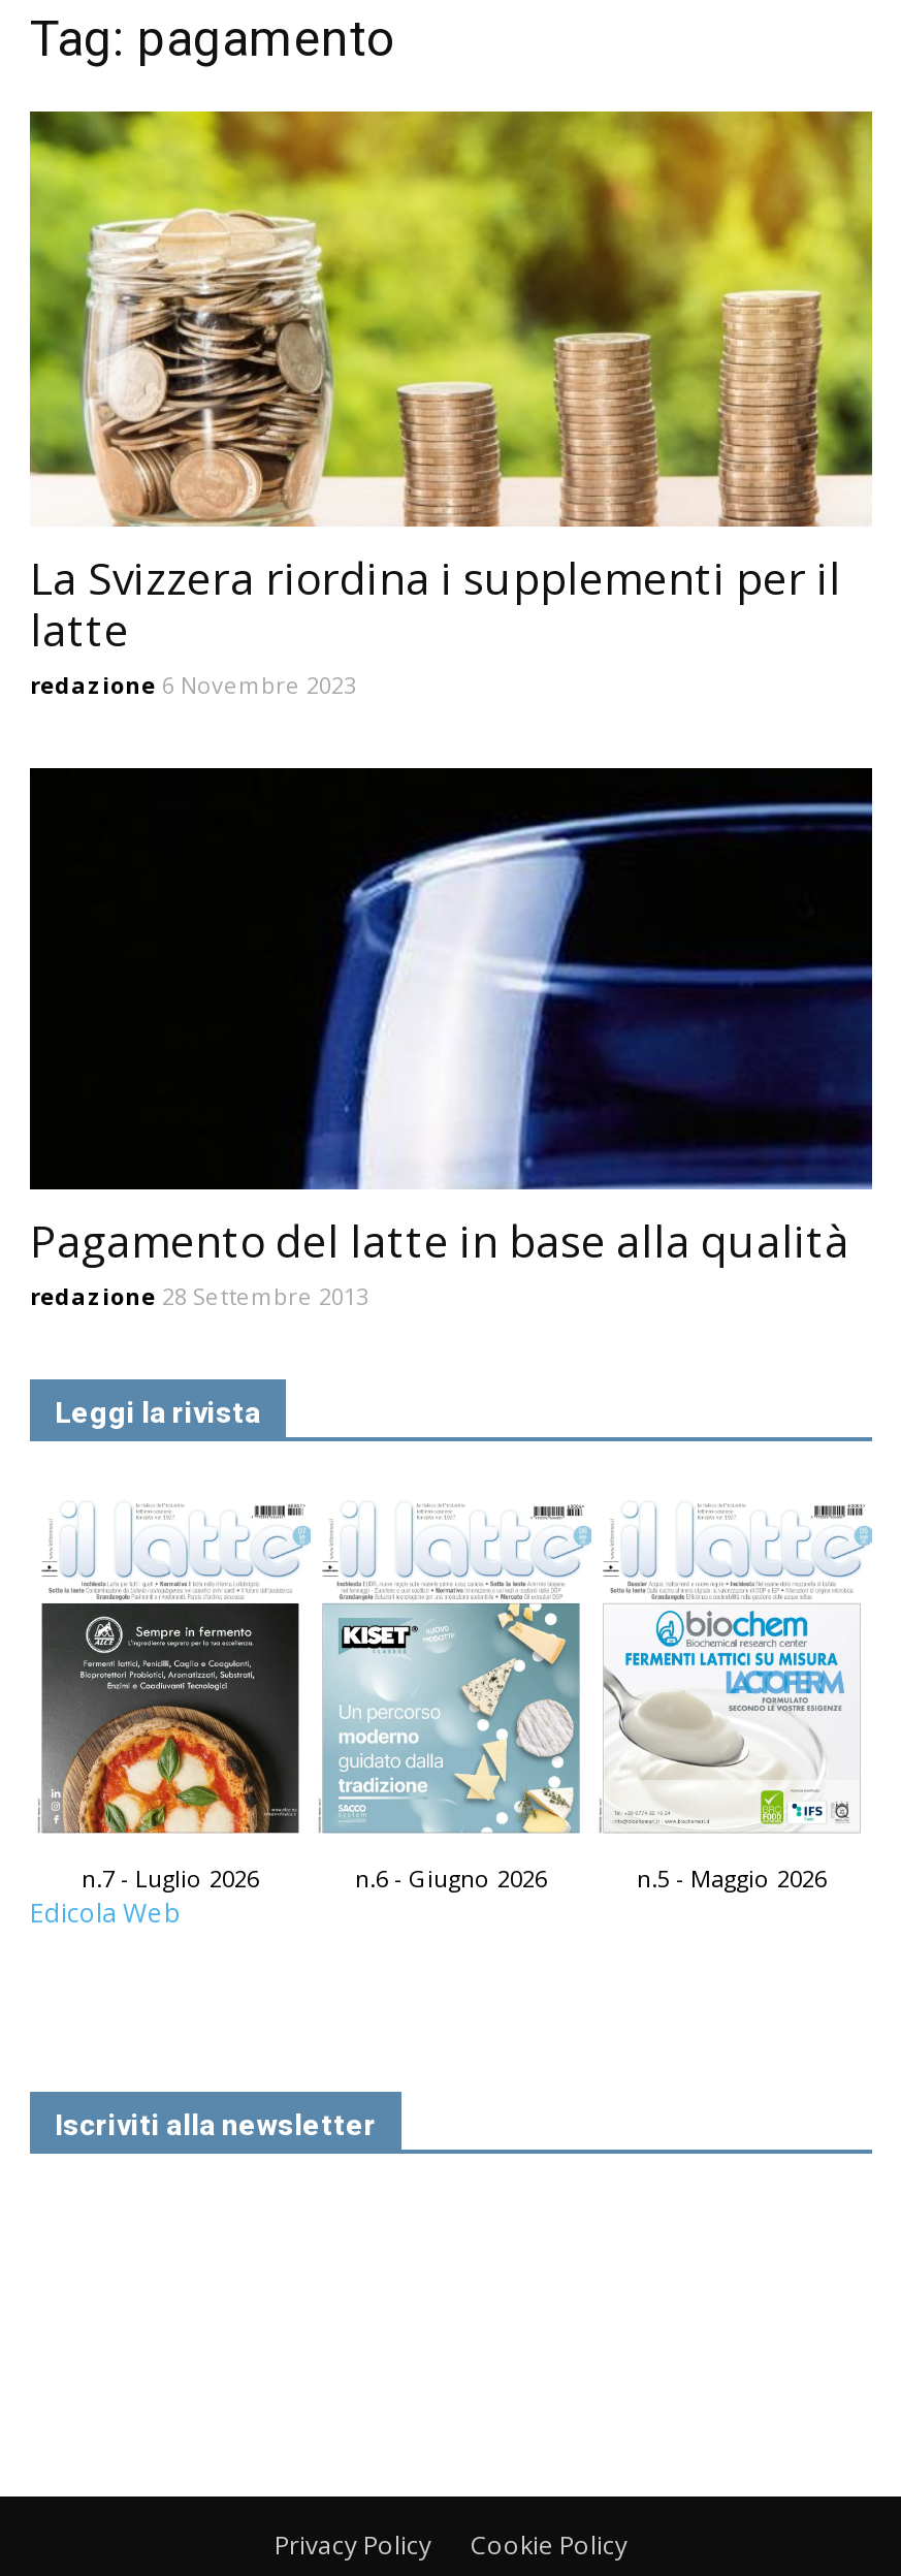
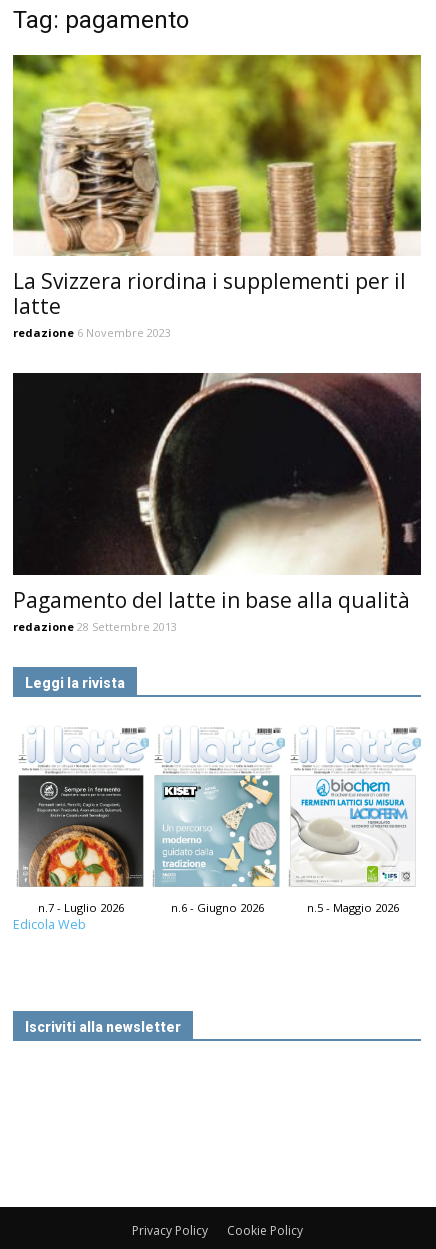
[174,766,874,1191] [image] -> [81,372,422,576] [image]

